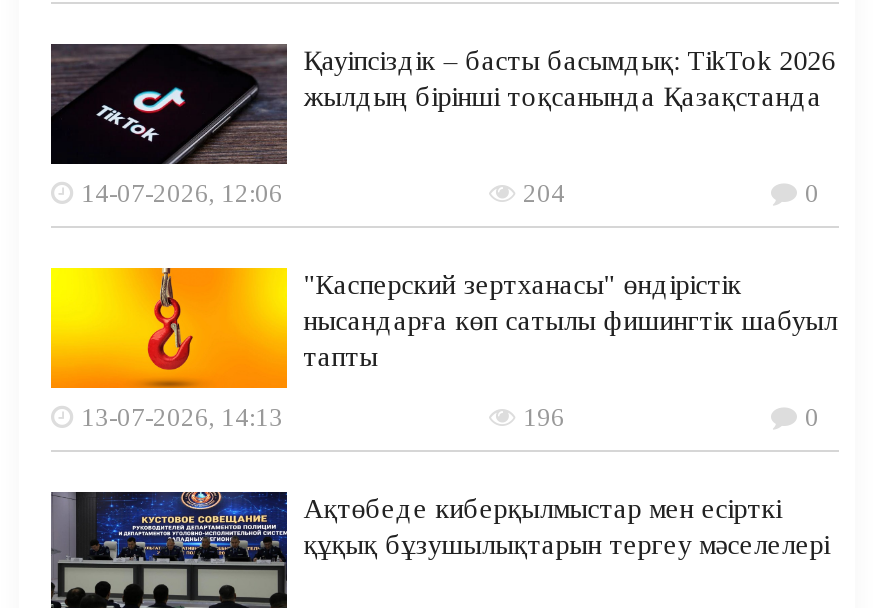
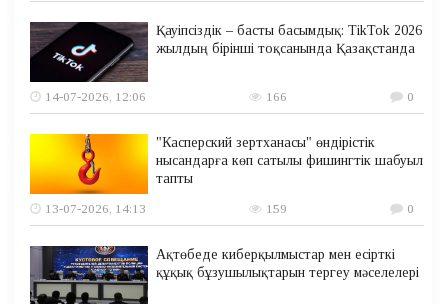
[523,178,565,208] 204 -> [266,89,287,104] 166
[523,402,565,432] 196 -> [266,201,287,216] 159

